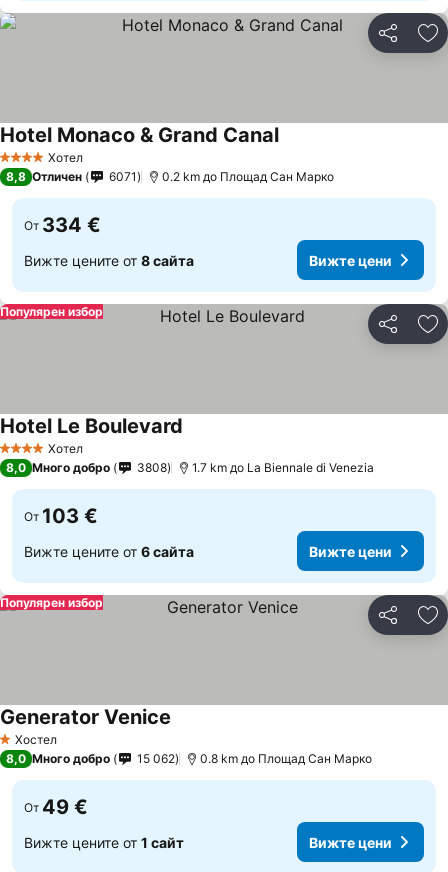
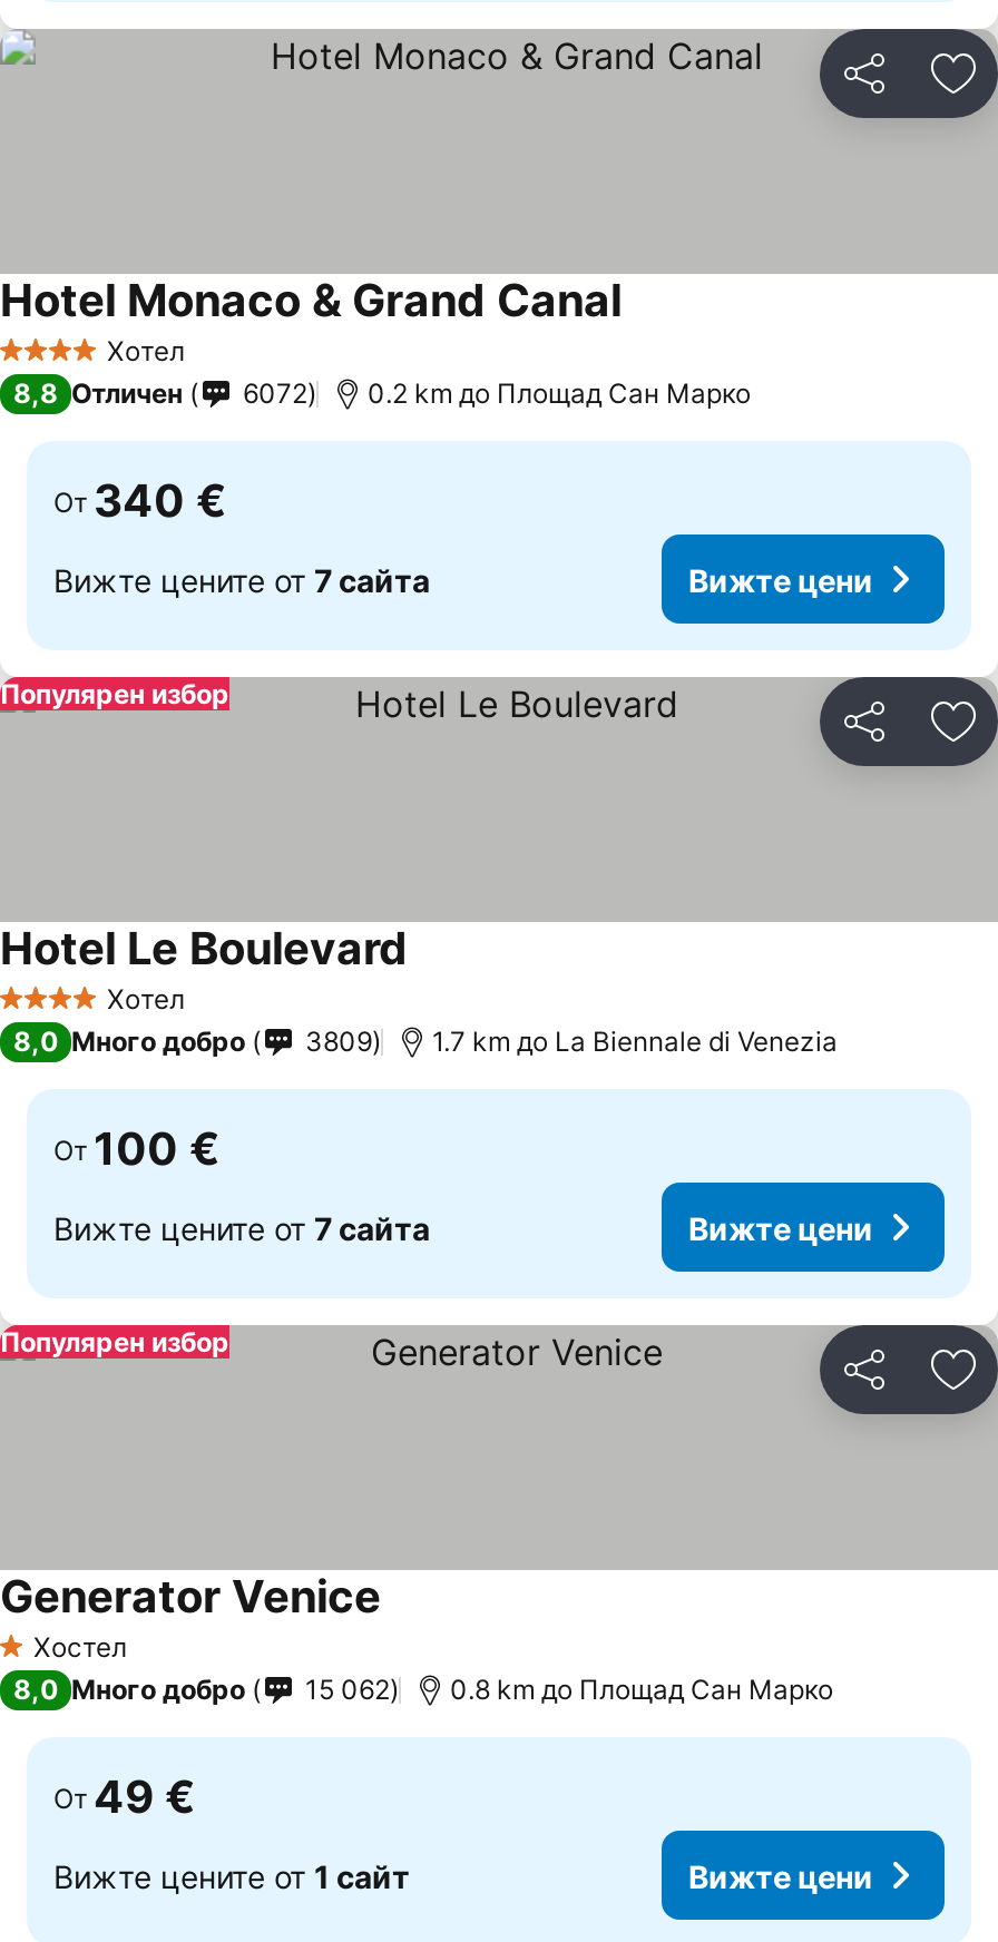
[109,169,137,184] 6071 -> [243,376,307,410] 6072
[24,213,101,237] От 334 € -> [53,474,227,528] От 340 €
[24,251,194,268] Вижте цените от 8 сайта -> [53,560,430,598] Вижте цените от 7 сайта
[137,460,167,475] 3808 -> [305,1024,372,1058] 3809
[24,504,98,528] От 103 € -> [53,1122,221,1176] От 100 €
[24,542,194,559] Вижте цените от 6 сайта -> [53,1208,430,1246] Вижте цените от 7 сайта

